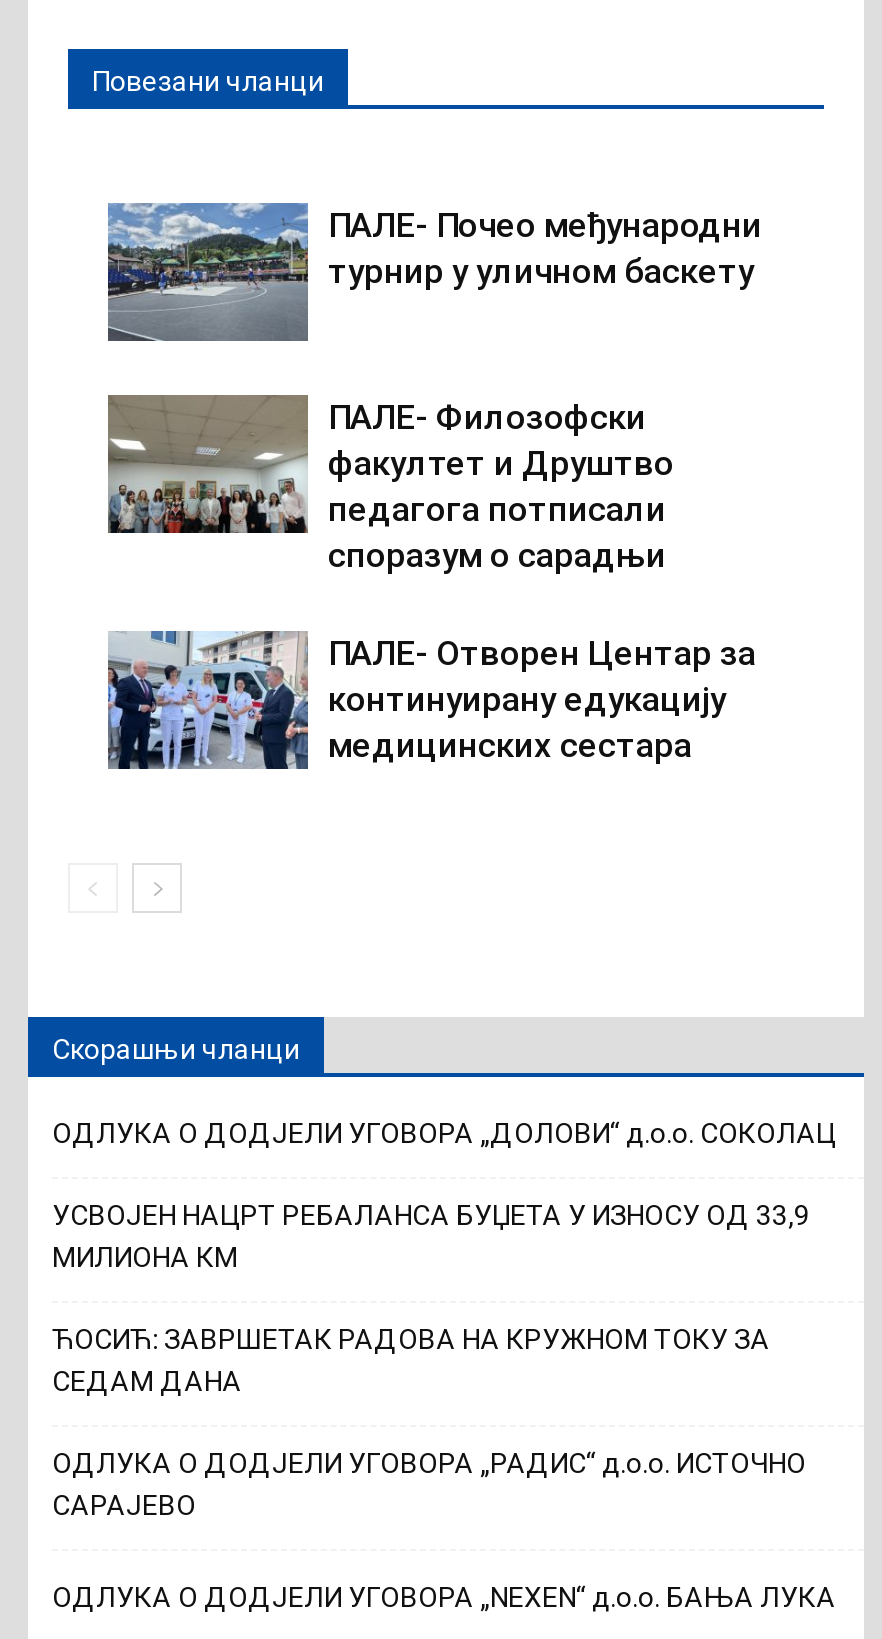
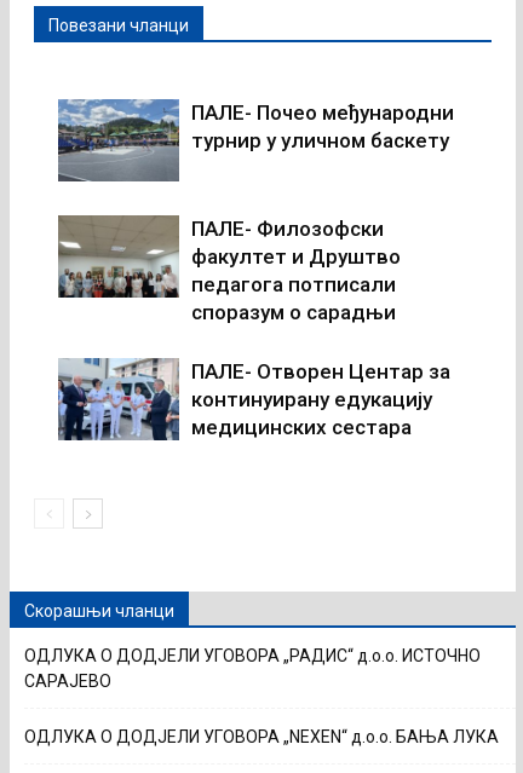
[52,1116,836,1396] ОДЛУКА О ДОДЈЕЛИ УГОВОРА „ДОЛОВИ“ д.о.о. СОКОЛАЦ | УСВОЈЕН НАЦРТ РЕБАЛАНСА БУЏЕТА У ИЗНОСУ ОД 33,9 | МИЛИОНА КМ | ЋОСИЋ: ЗАВРШЕТАК РАДОВА НА КРУЖНОМ ТОКУ ЗА | СЕДАМ ДАНА -> none

